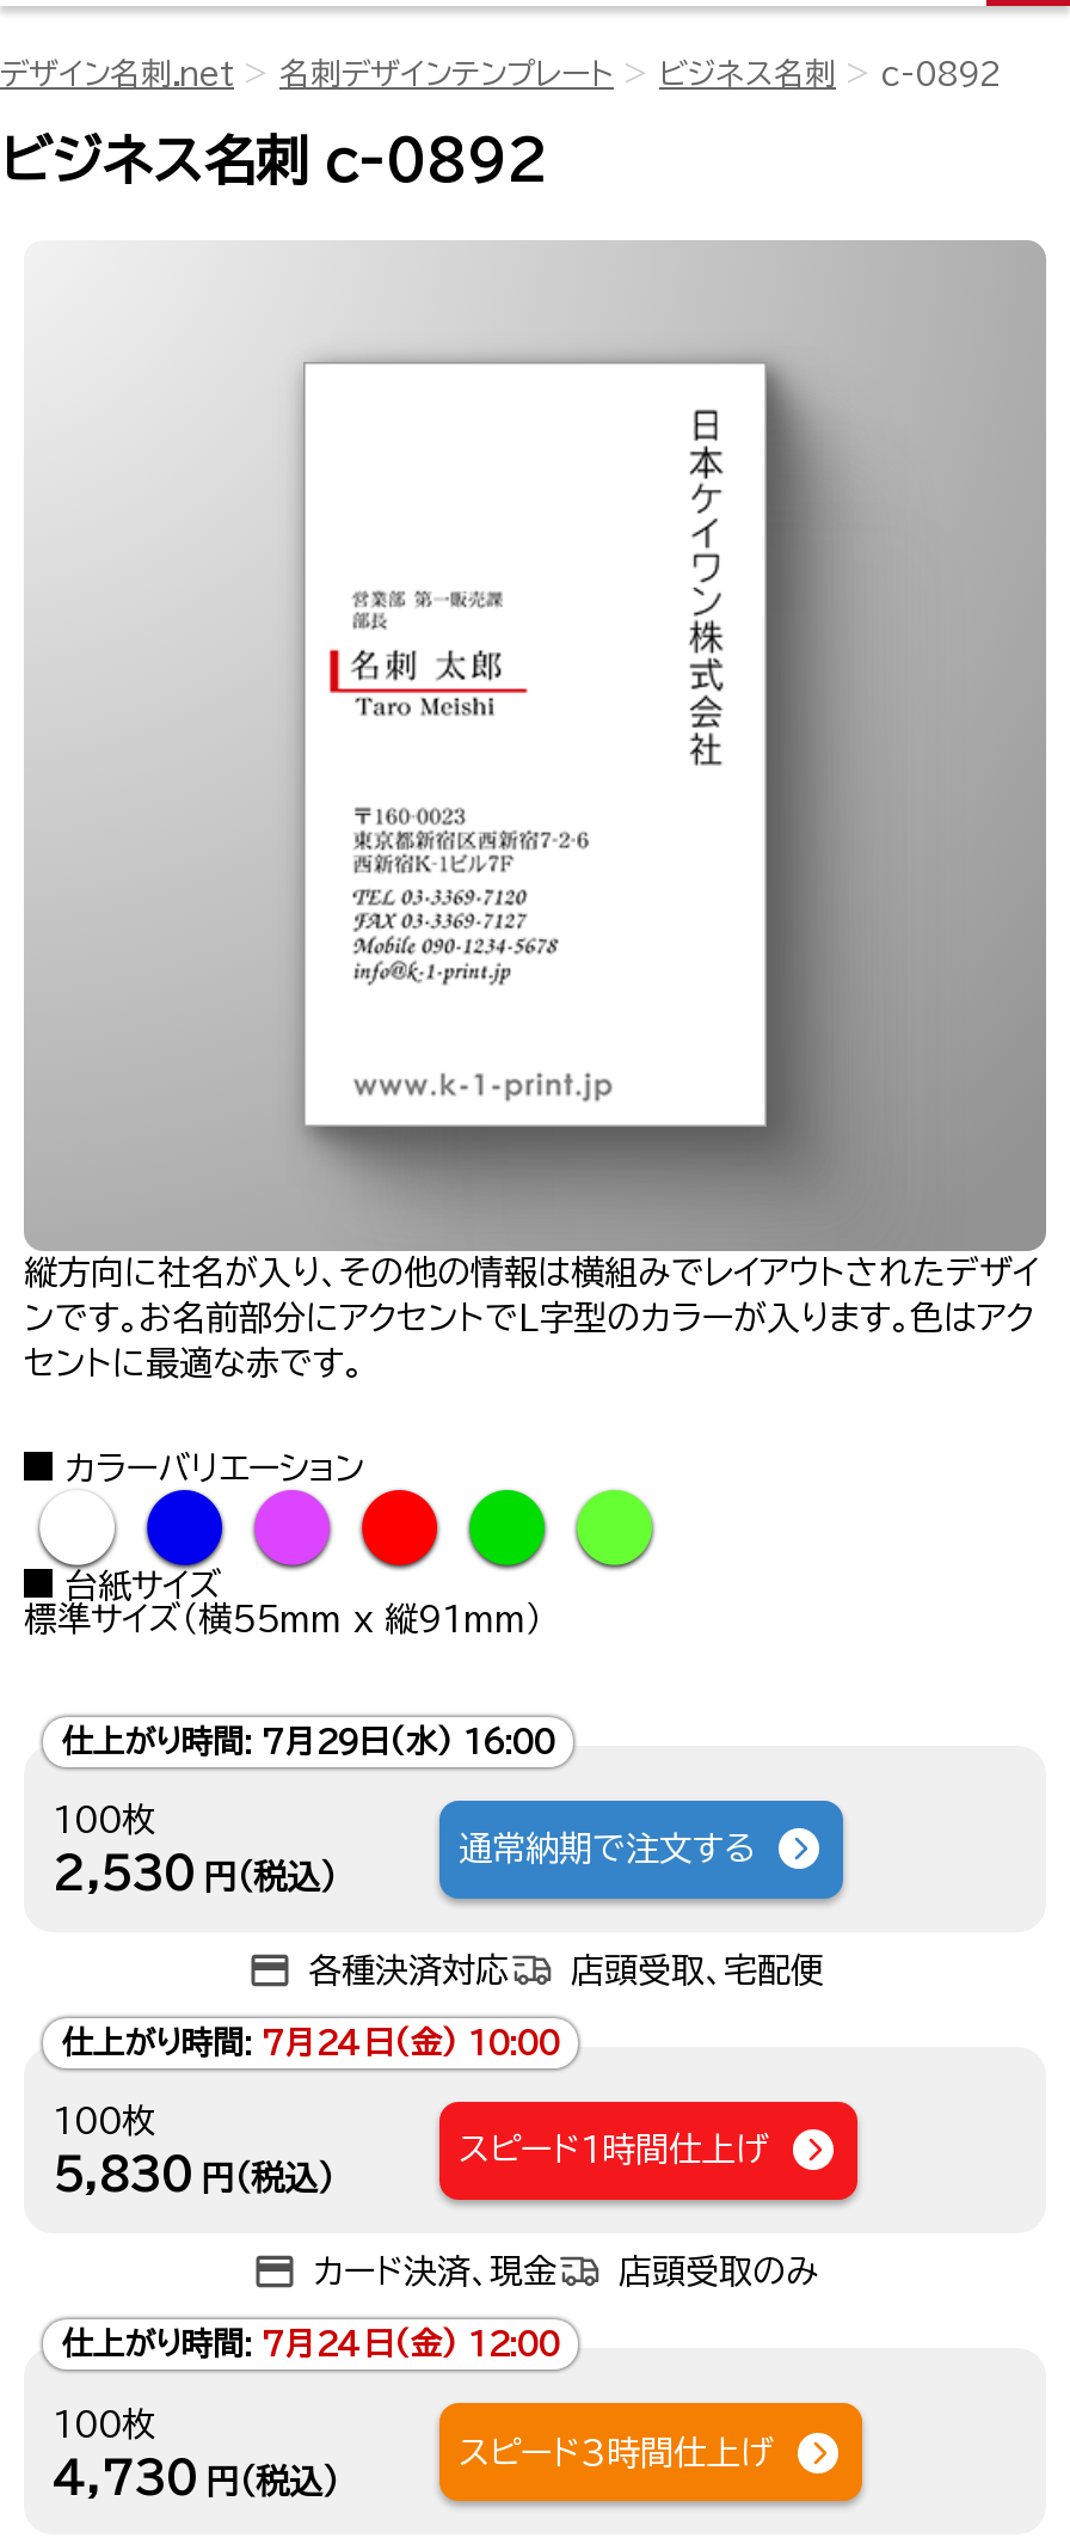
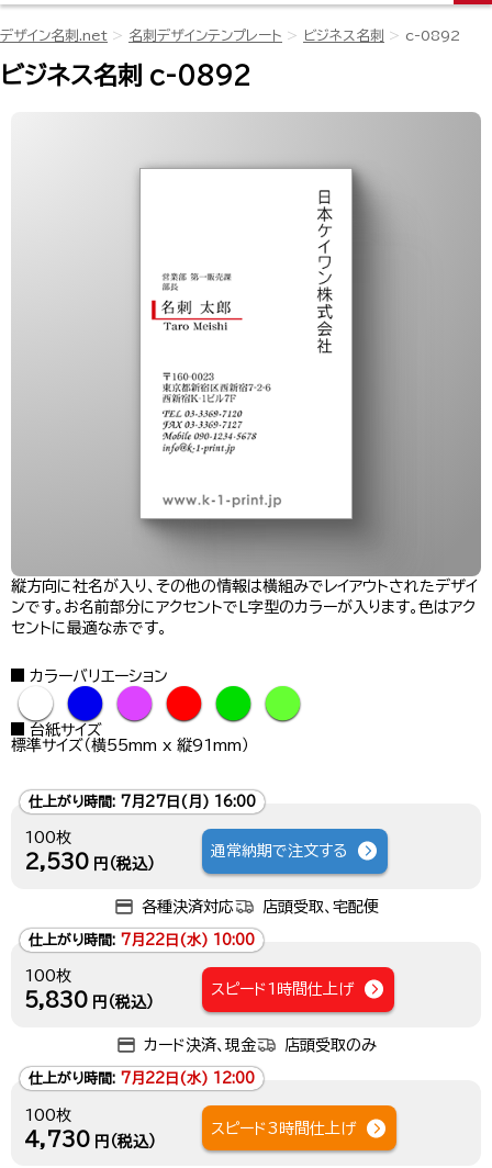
[62,1726,554,1757] 仕上がり時間: 7月29日(水) 16:00 -> [29,794,256,809] 仕上がり時間: 7月27日(月) 16:00
[62,2028,559,2059] 仕上がり時間: 7月24日(金) 10:00 -> [29,933,255,947] 仕上がり時間: 7月22日(水) 10:00
[62,2329,559,2360] 仕上がり時間: 7月24日(金) 12:00 -> [29,1072,255,1086] 仕上がり時間: 7月22日(水) 12:00

